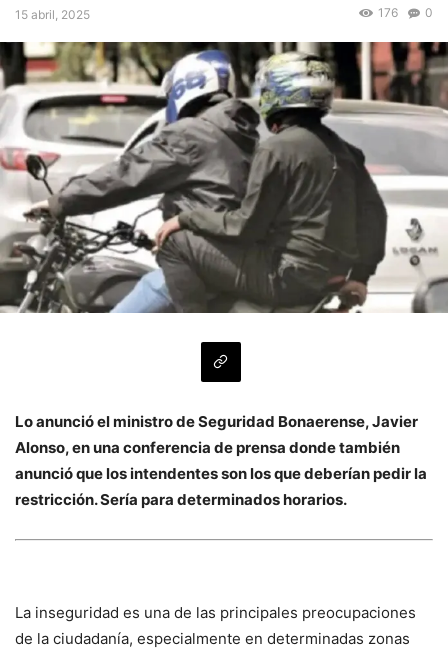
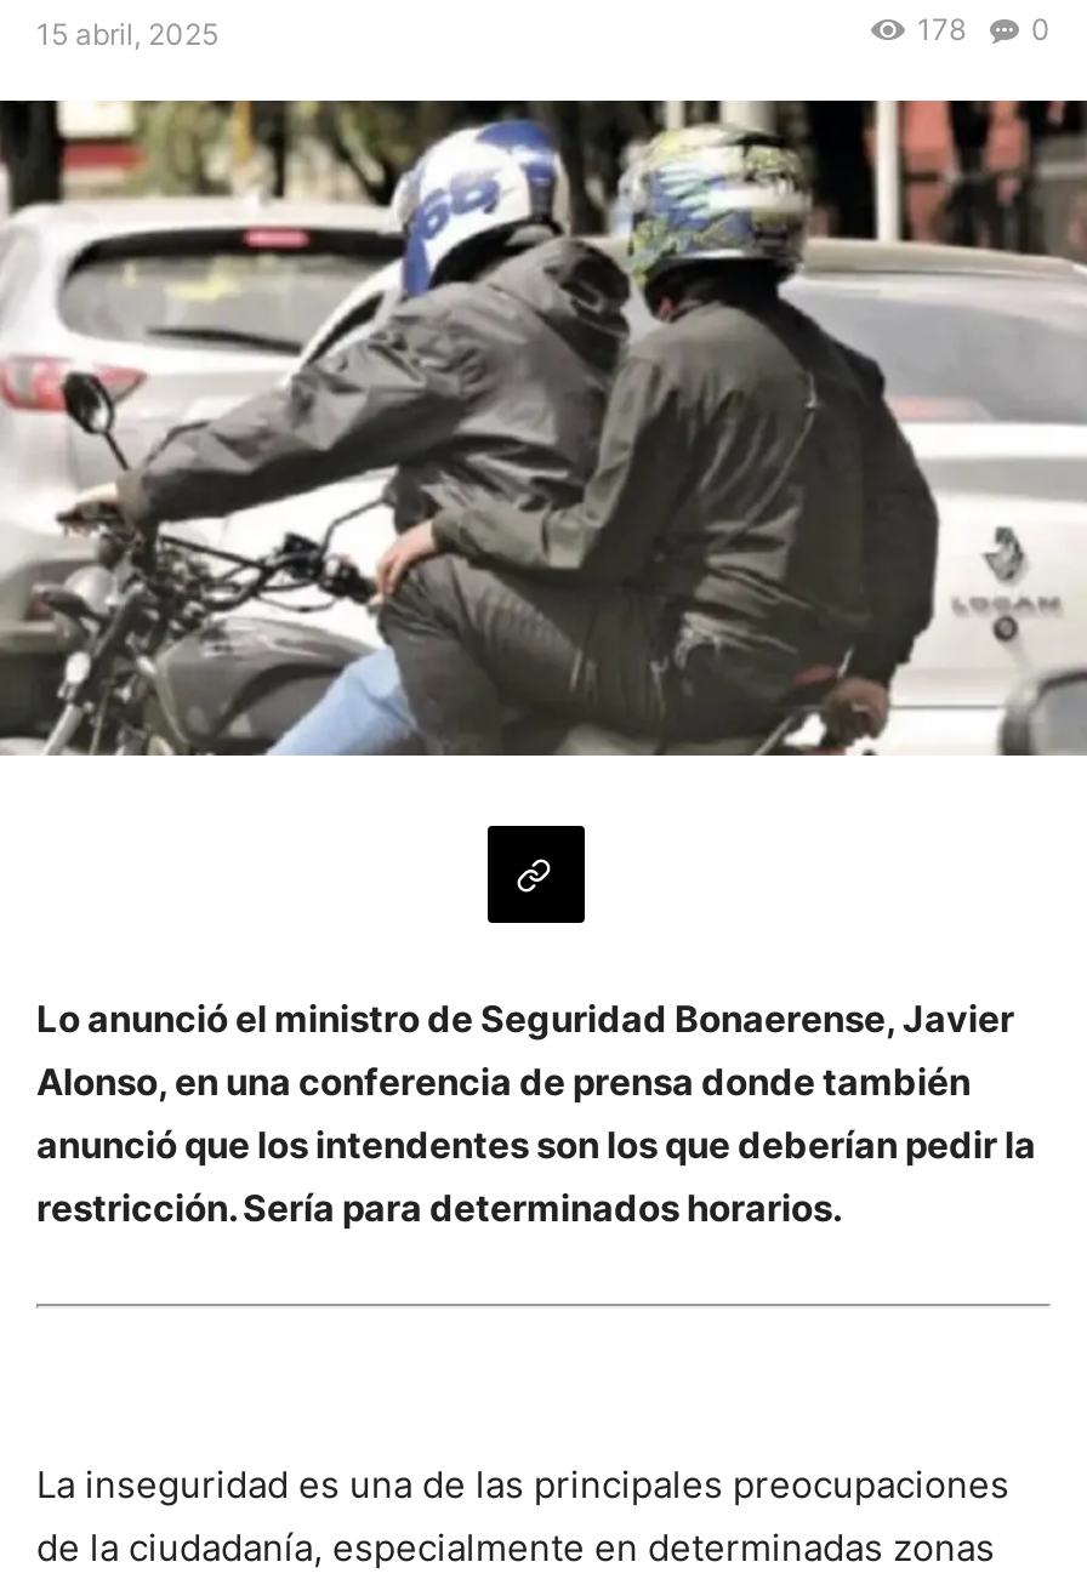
[378,5,433,20] 176 0 -> [917,11,1051,47] 178 0

